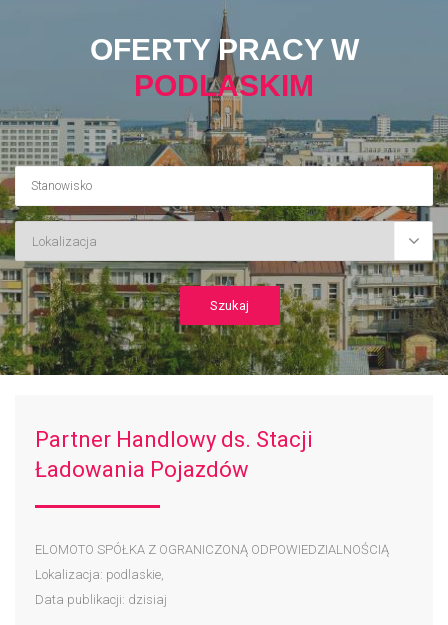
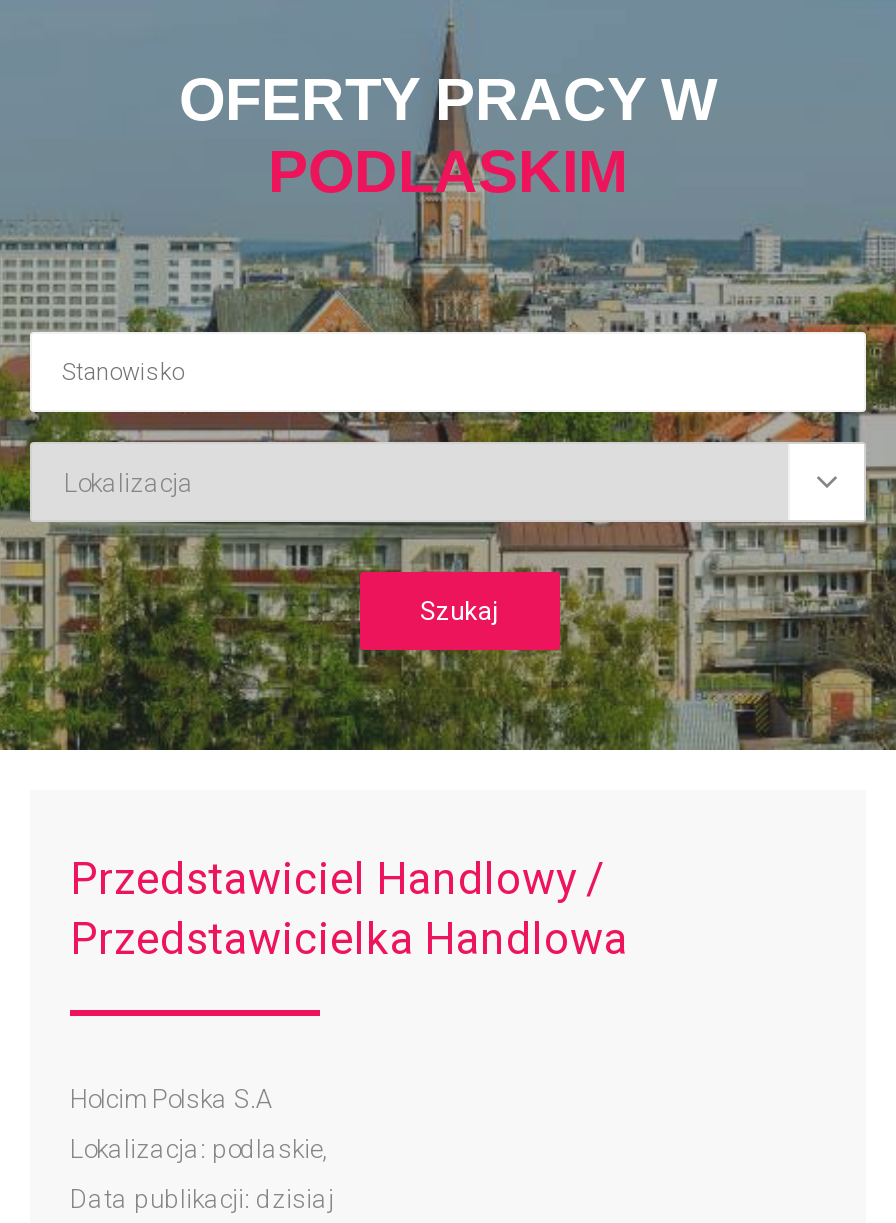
[35,427,313,482] Partner Handlowy ds. Stacji | Ładowania Pojazdów -> [70,854,628,964] Przedstawiciel Handlowy / | Przedstawicielka Handlowa
[35,542,389,557] ELOMOTO SPÓŁKA Z OGRANICZONĄ ODPOWIEDZIALNOŚCIĄ -> [70,1084,272,1114] Holcim Polska S.A

